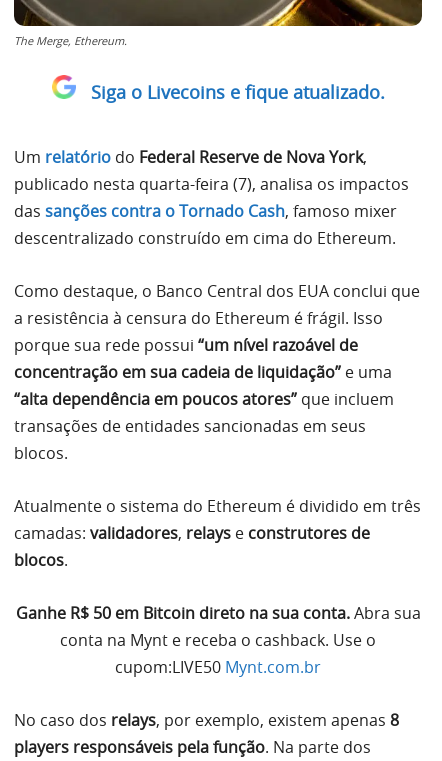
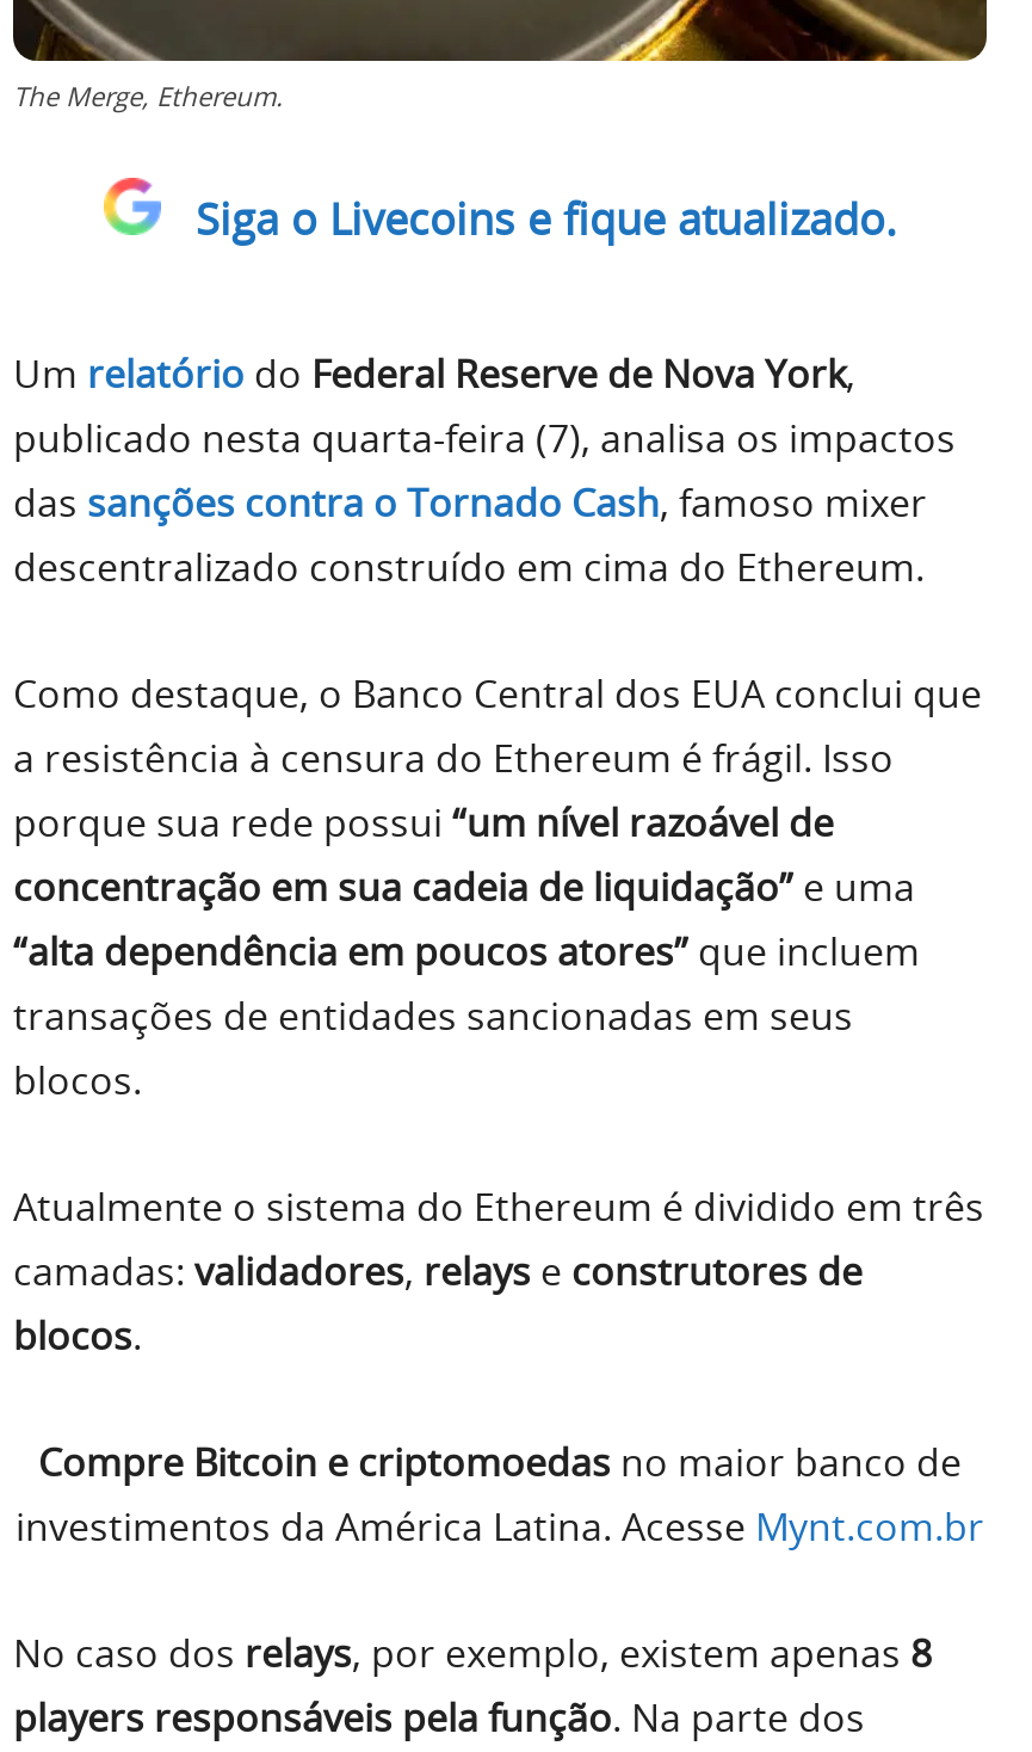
[15,602,420,678] Ganhe R$ 50 em Bitcoin direto na sua conta. Abra sua | conta na Mynt e receba o cashback. Use o | cupom:LIVE50 Mynt.com.br -> [16,1436,984,1553] Compre Bitcoin e criptomoedas no maior banco de | investimentos da América Latina. Acesse Mynt.com.br

